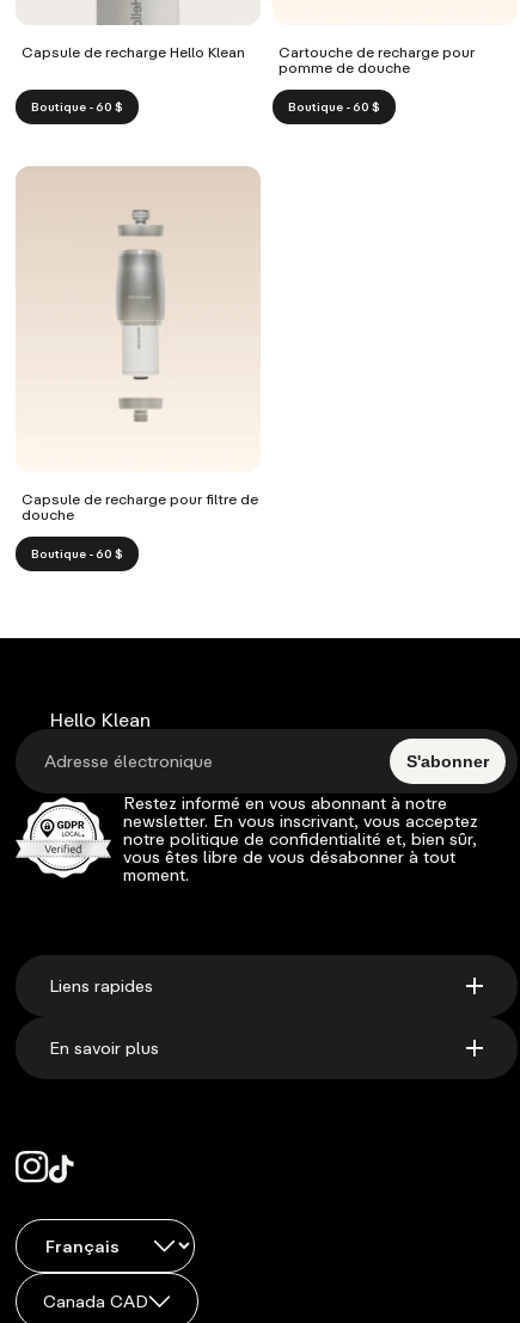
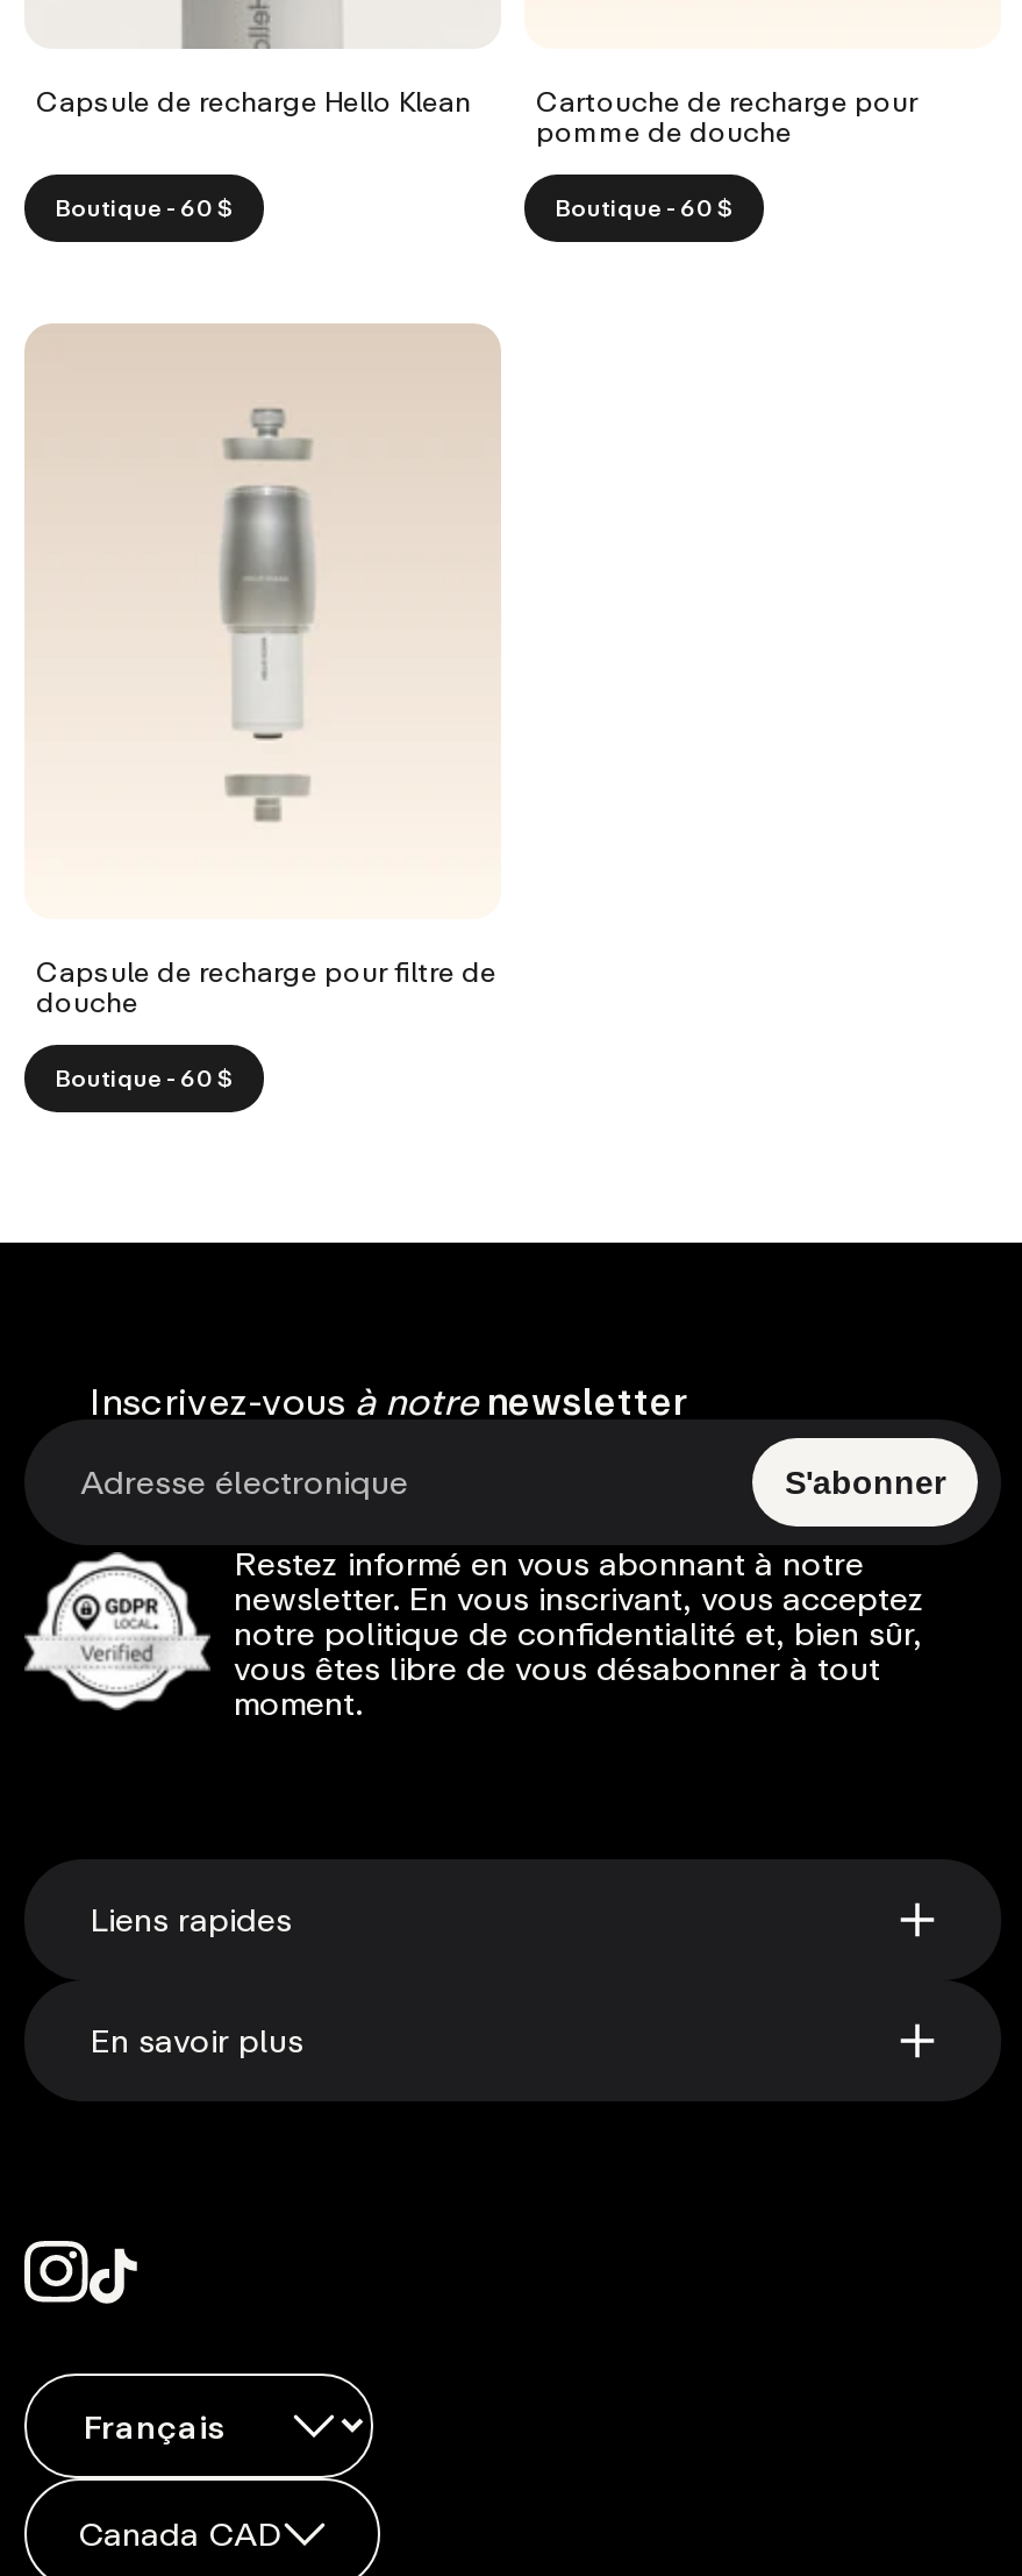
[49,707,151,731] Hello Klean -> [90,1376,689,1423] Inscrivez-vous à notre newsletter

